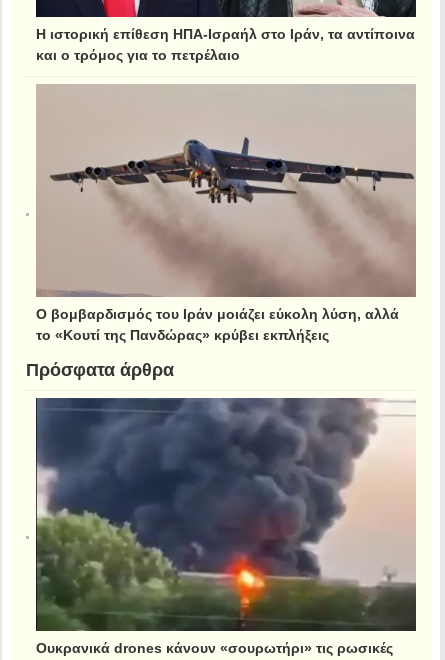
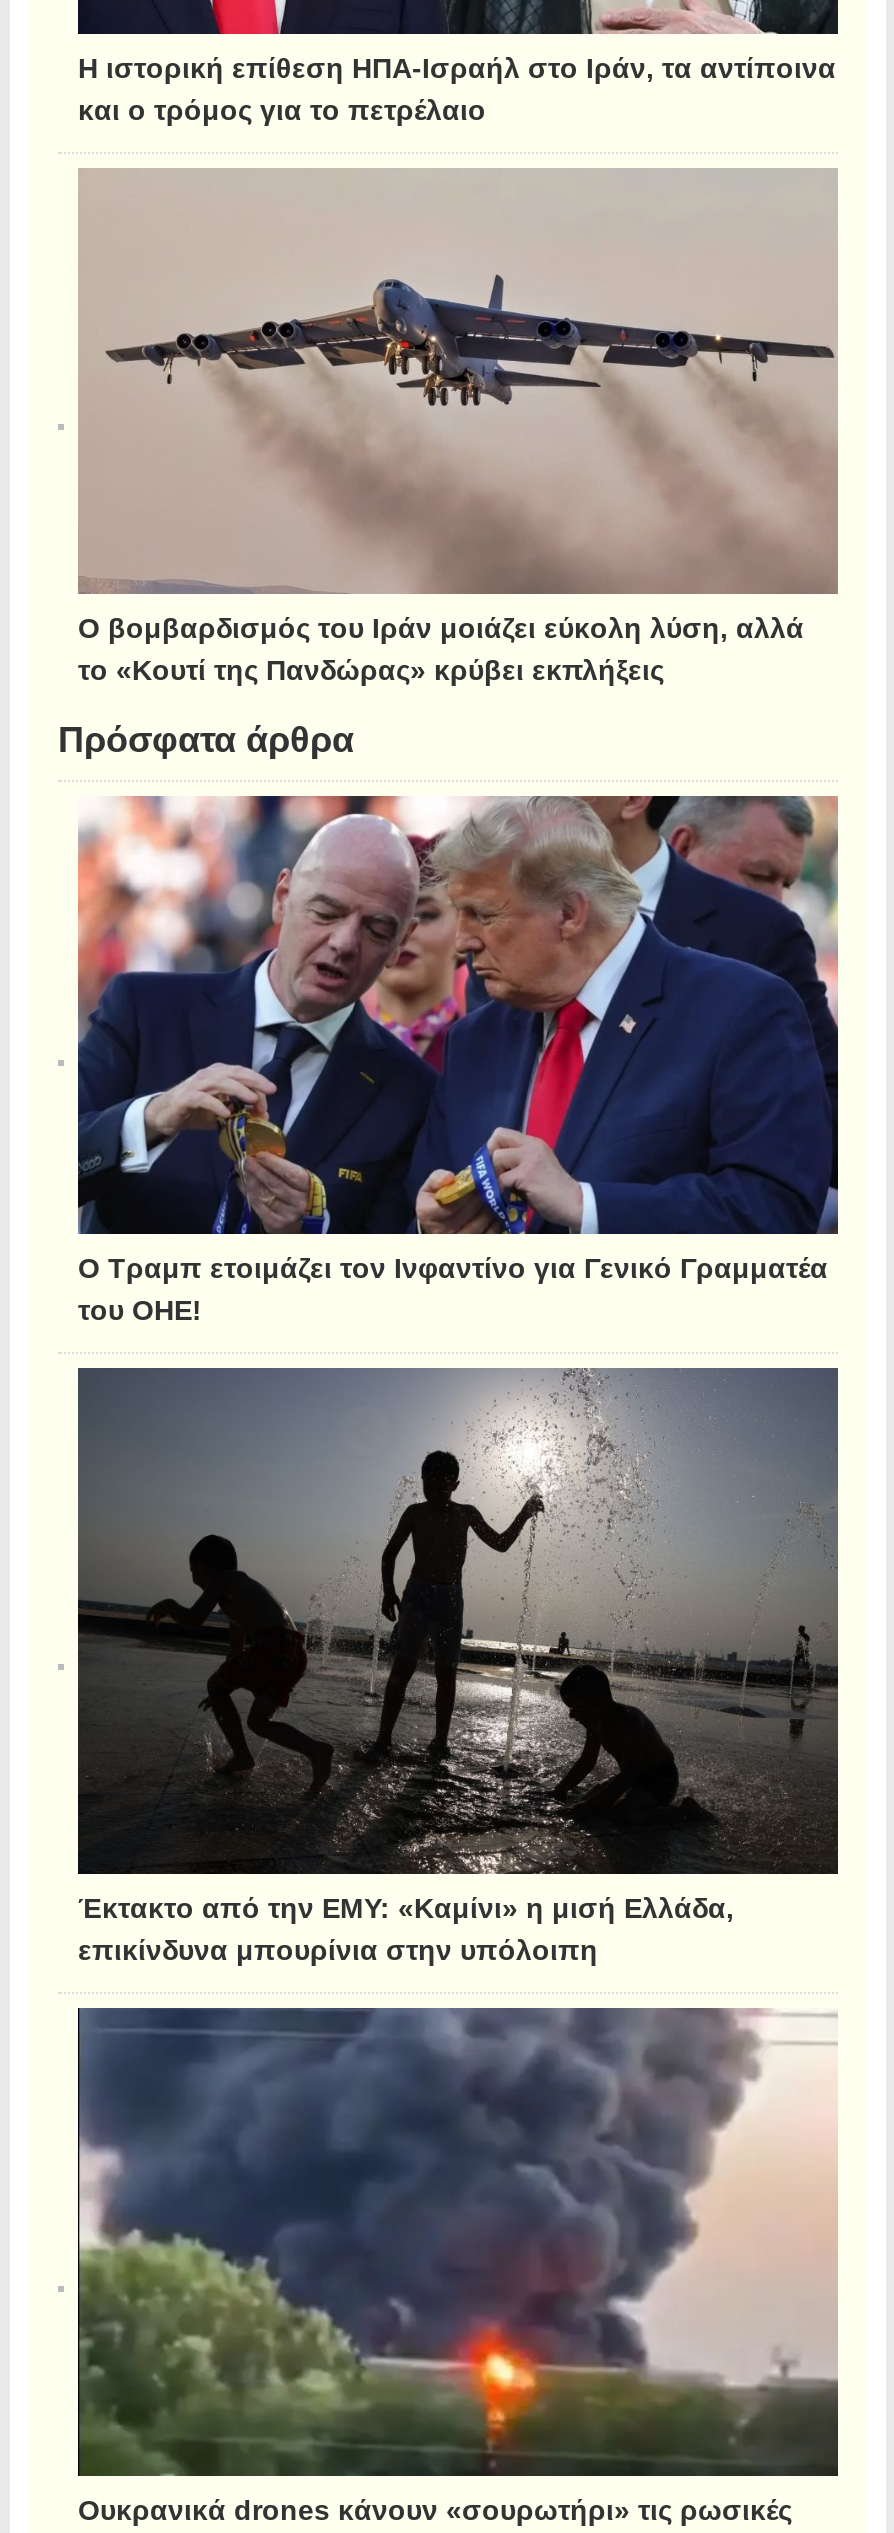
none -> [58,794,838,1322] [image] | Ο Τραμπ ετοιμάζει τον Ινφαντίνο για Γενικό Γραμματέα | του ΟΗΕ!
none -> [58,1366,840,1963] [image] | Έκτακτο από την ΕΜΥ: «Καμίνι» η μισή Ελλάδα, | επικίνδυνα μπουρίνια στην υπόλοιπη

